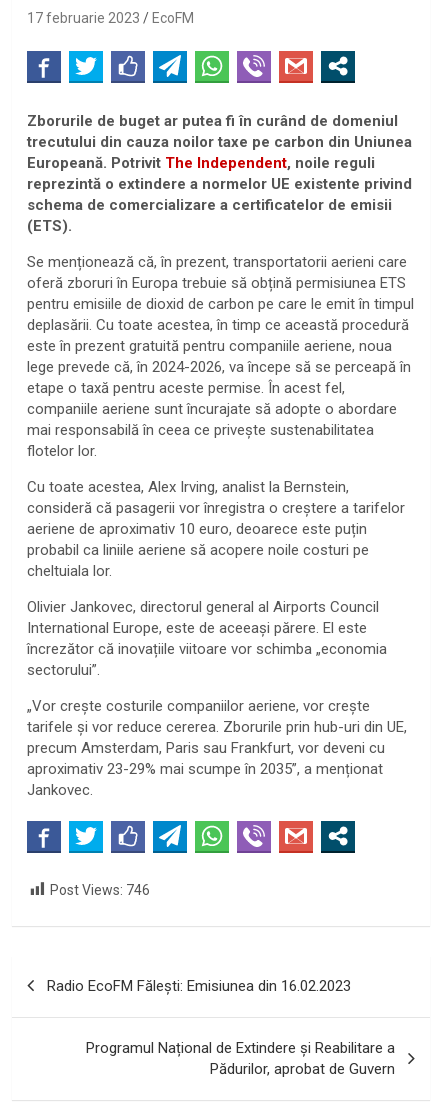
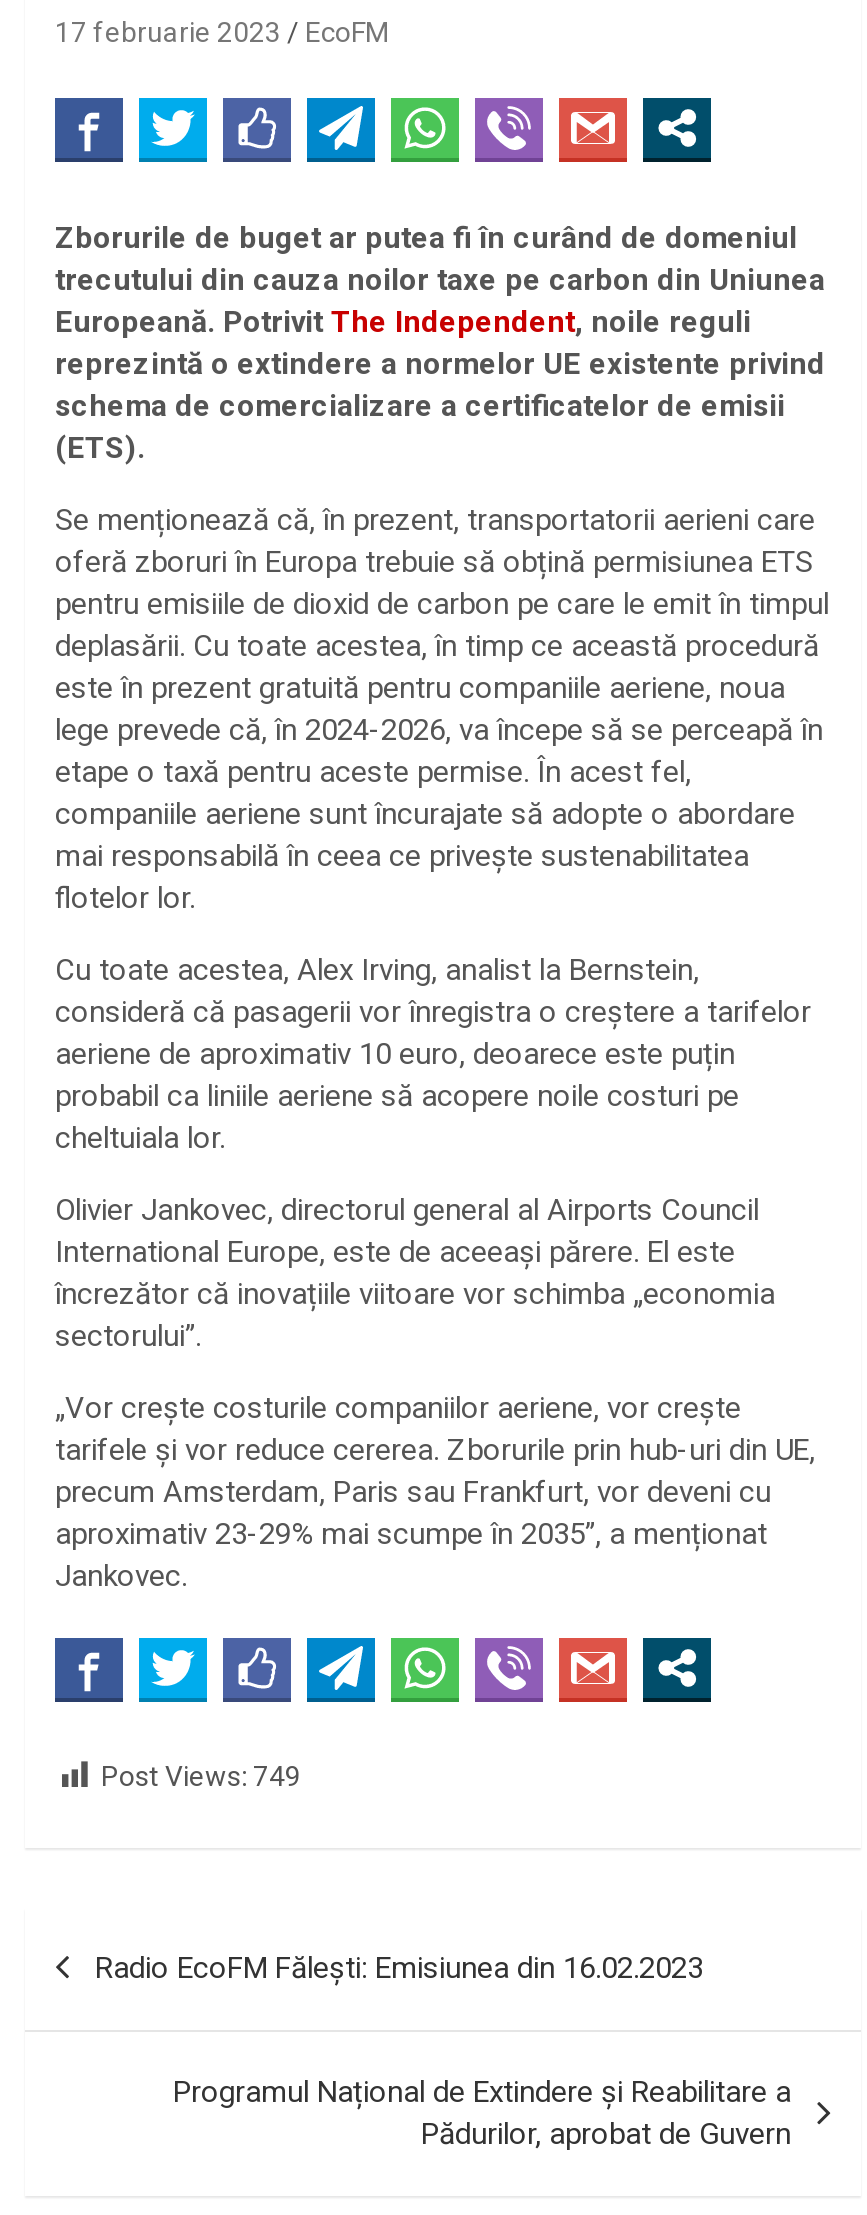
[50,881,150,897] Post Views: 746 -> [101,1759,301,1791] Post Views: 749

